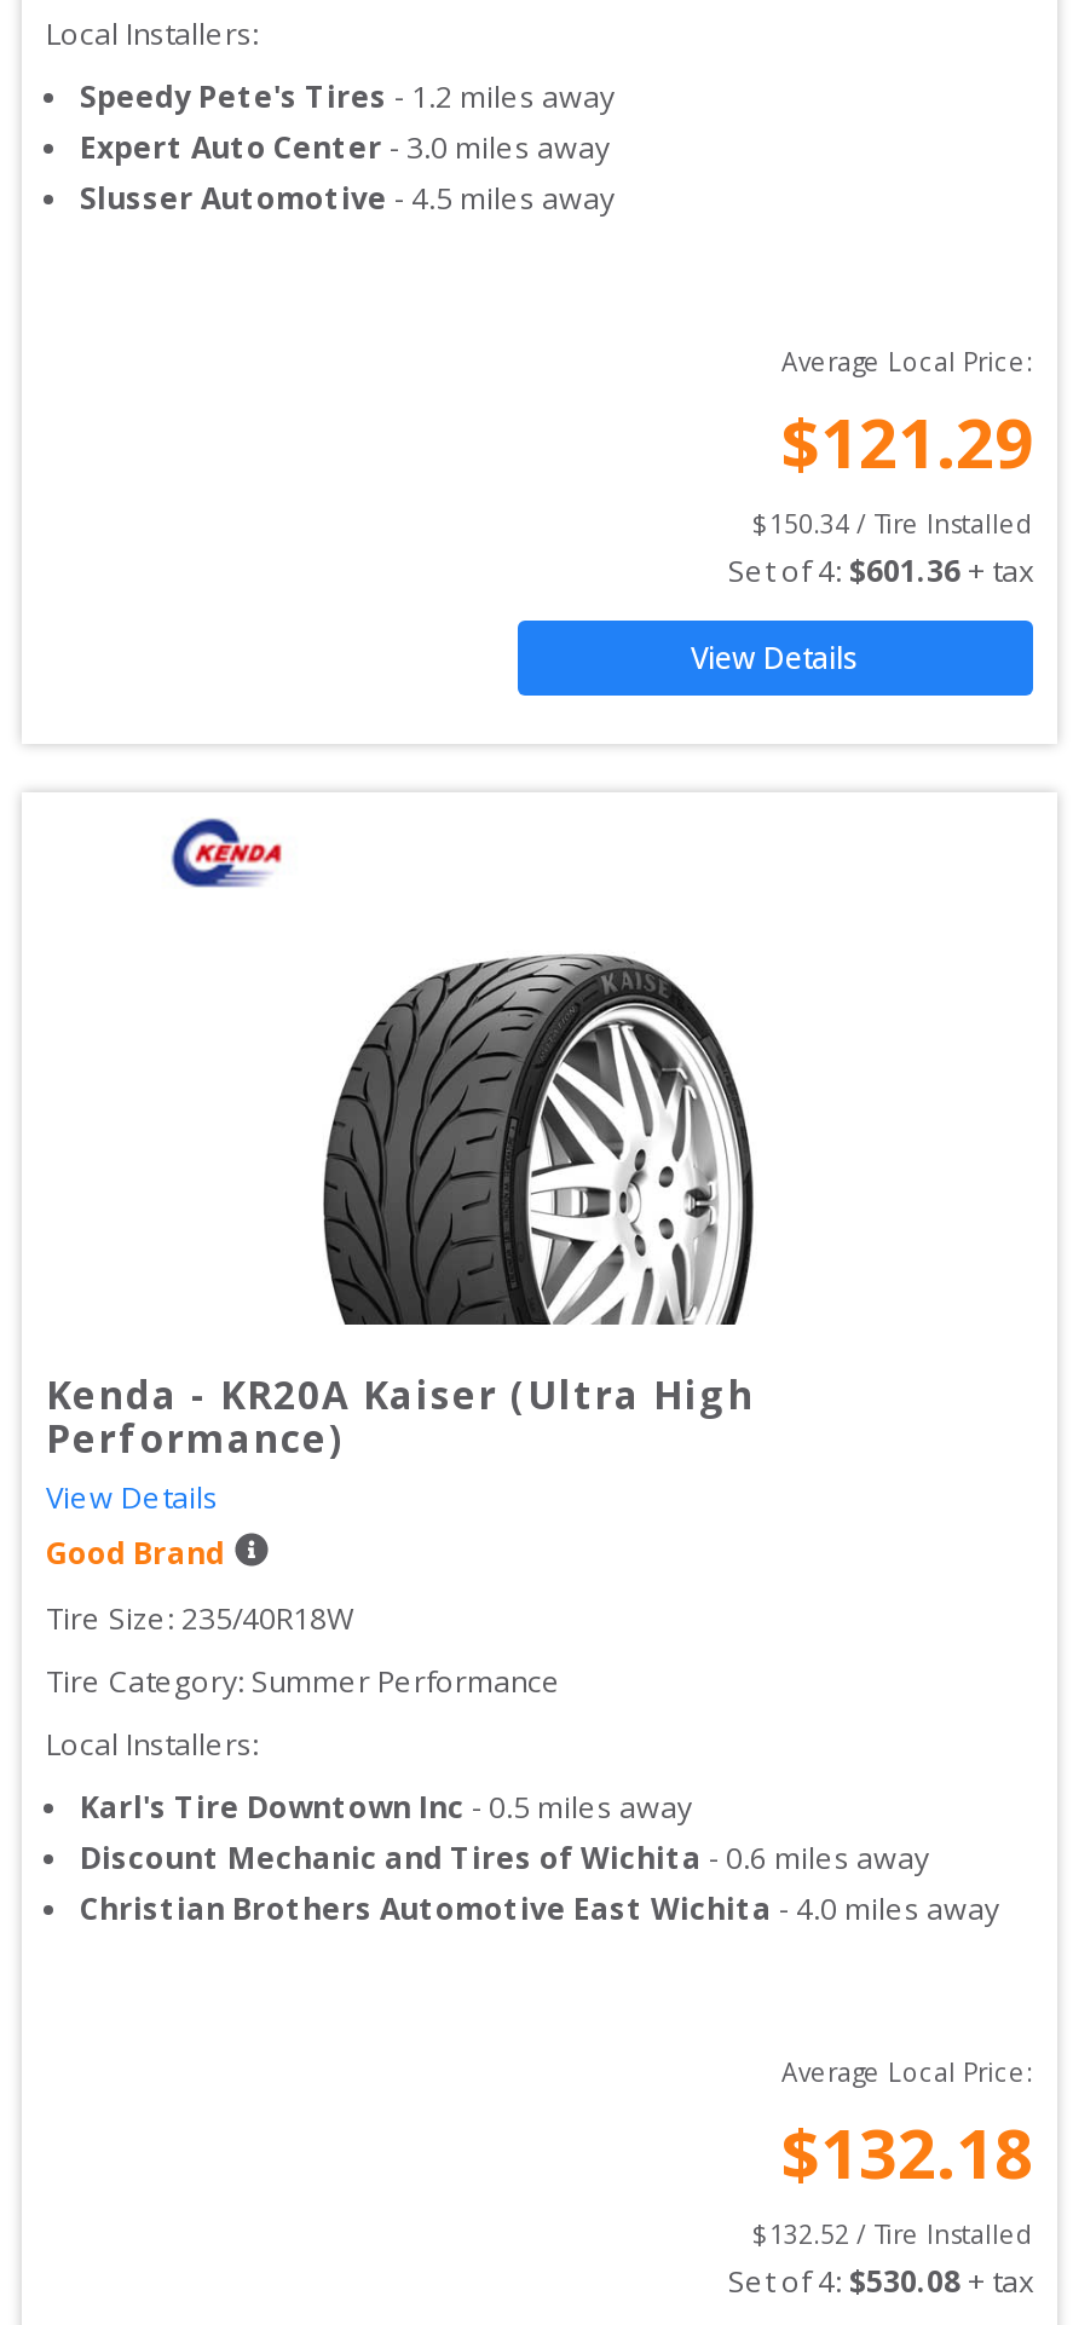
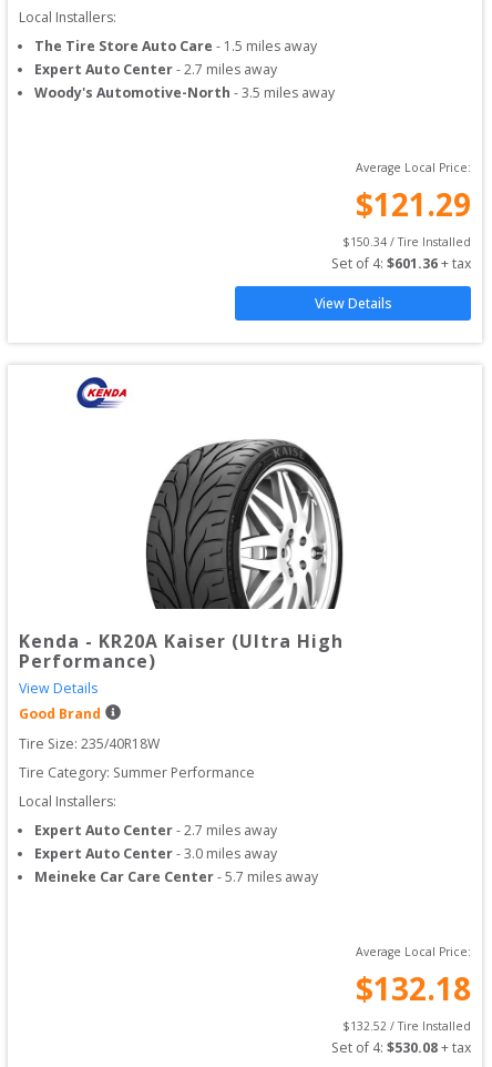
[80,75,615,218] Speedy Pete's Tires - 1.2 miles away | Slusser Automotive - 4.5 miles away -> [34,36,335,101] The Tire Store Auto Care - 1.5 miles away | Expert Auto Center - 2.7 miles away | Woody's Automotive-North - 3.5 miles away
moved [80,126,610,167] -> [34,844,277,862]: Expert Auto Center - 3.0 miles away
[80,1785,999,1928] Karl's Tire Downtown Inc - 0.5 miles away | Discount Mechanic and Tires of Wichita - 0.6 miles away | Christian Brothers Automotive East Wichita - 4.0 miles away -> [34,820,318,886] Expert Auto Center - 2.7 miles away | Meineke Car Care Center - 5.7 miles away

